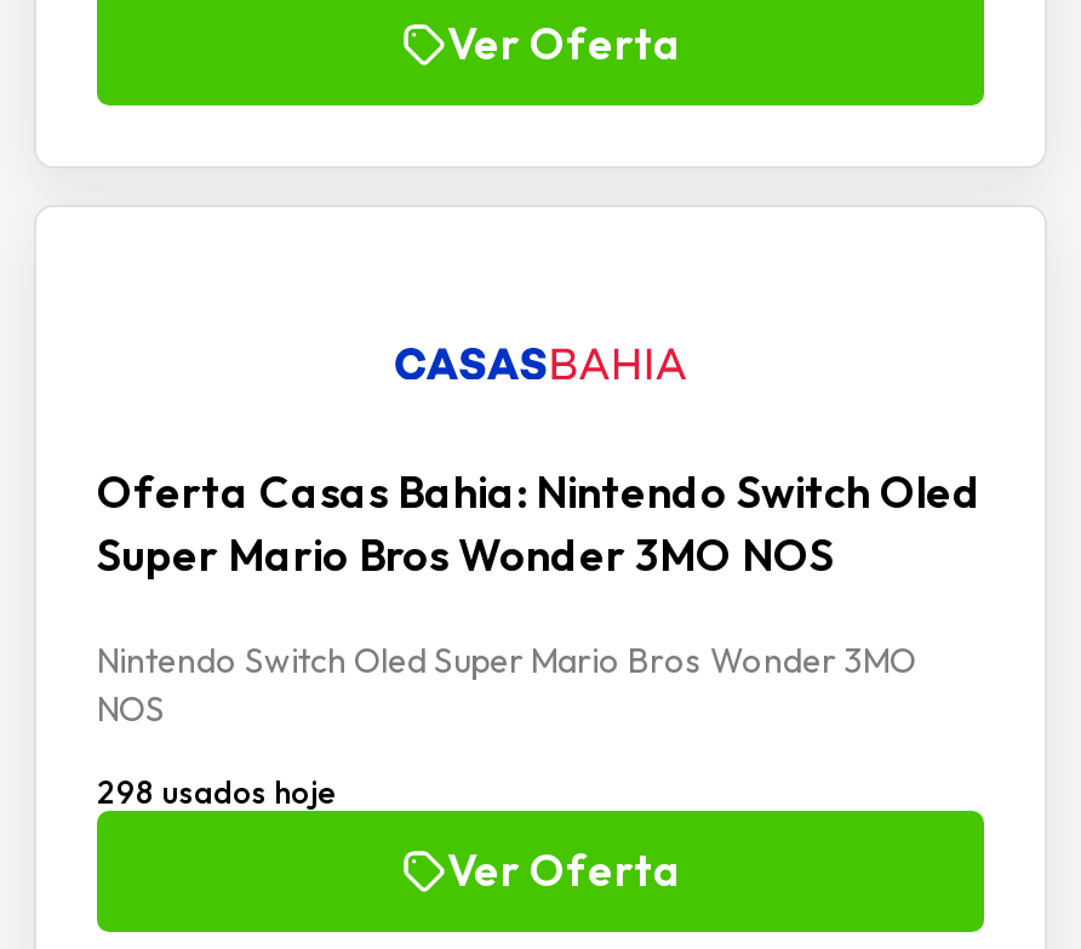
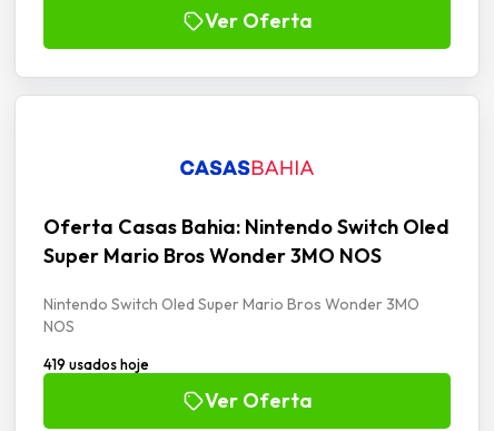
[97,772,337,810] 298 usados hoje -> [43,355,149,373] 419 usados hoje

